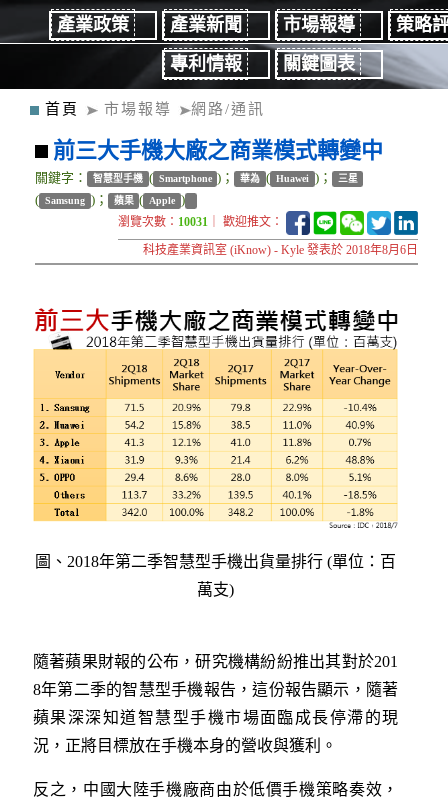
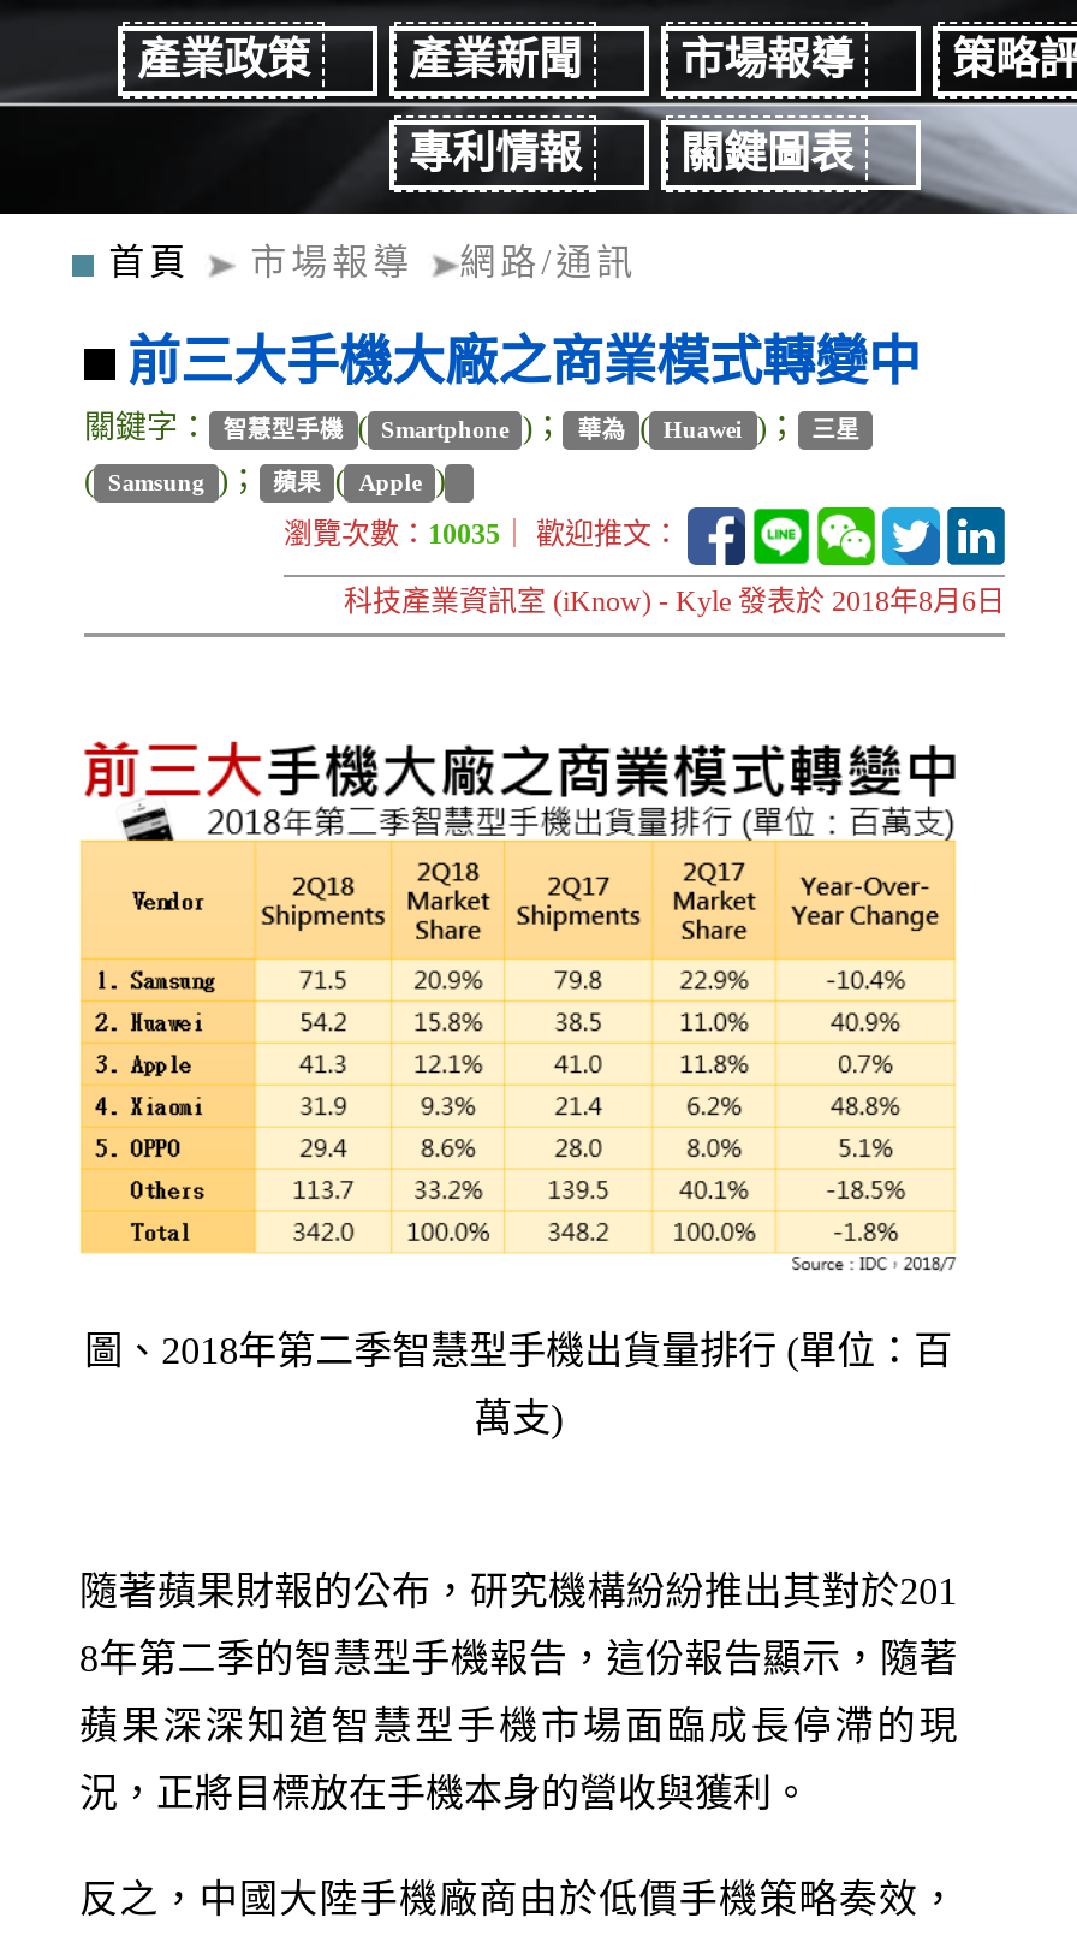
[118,215,286,229] 瀏覽次數：10031｜ 歡迎推文： -> [284,517,688,550] 瀏覽次數：10035｜ 歡迎推文：

